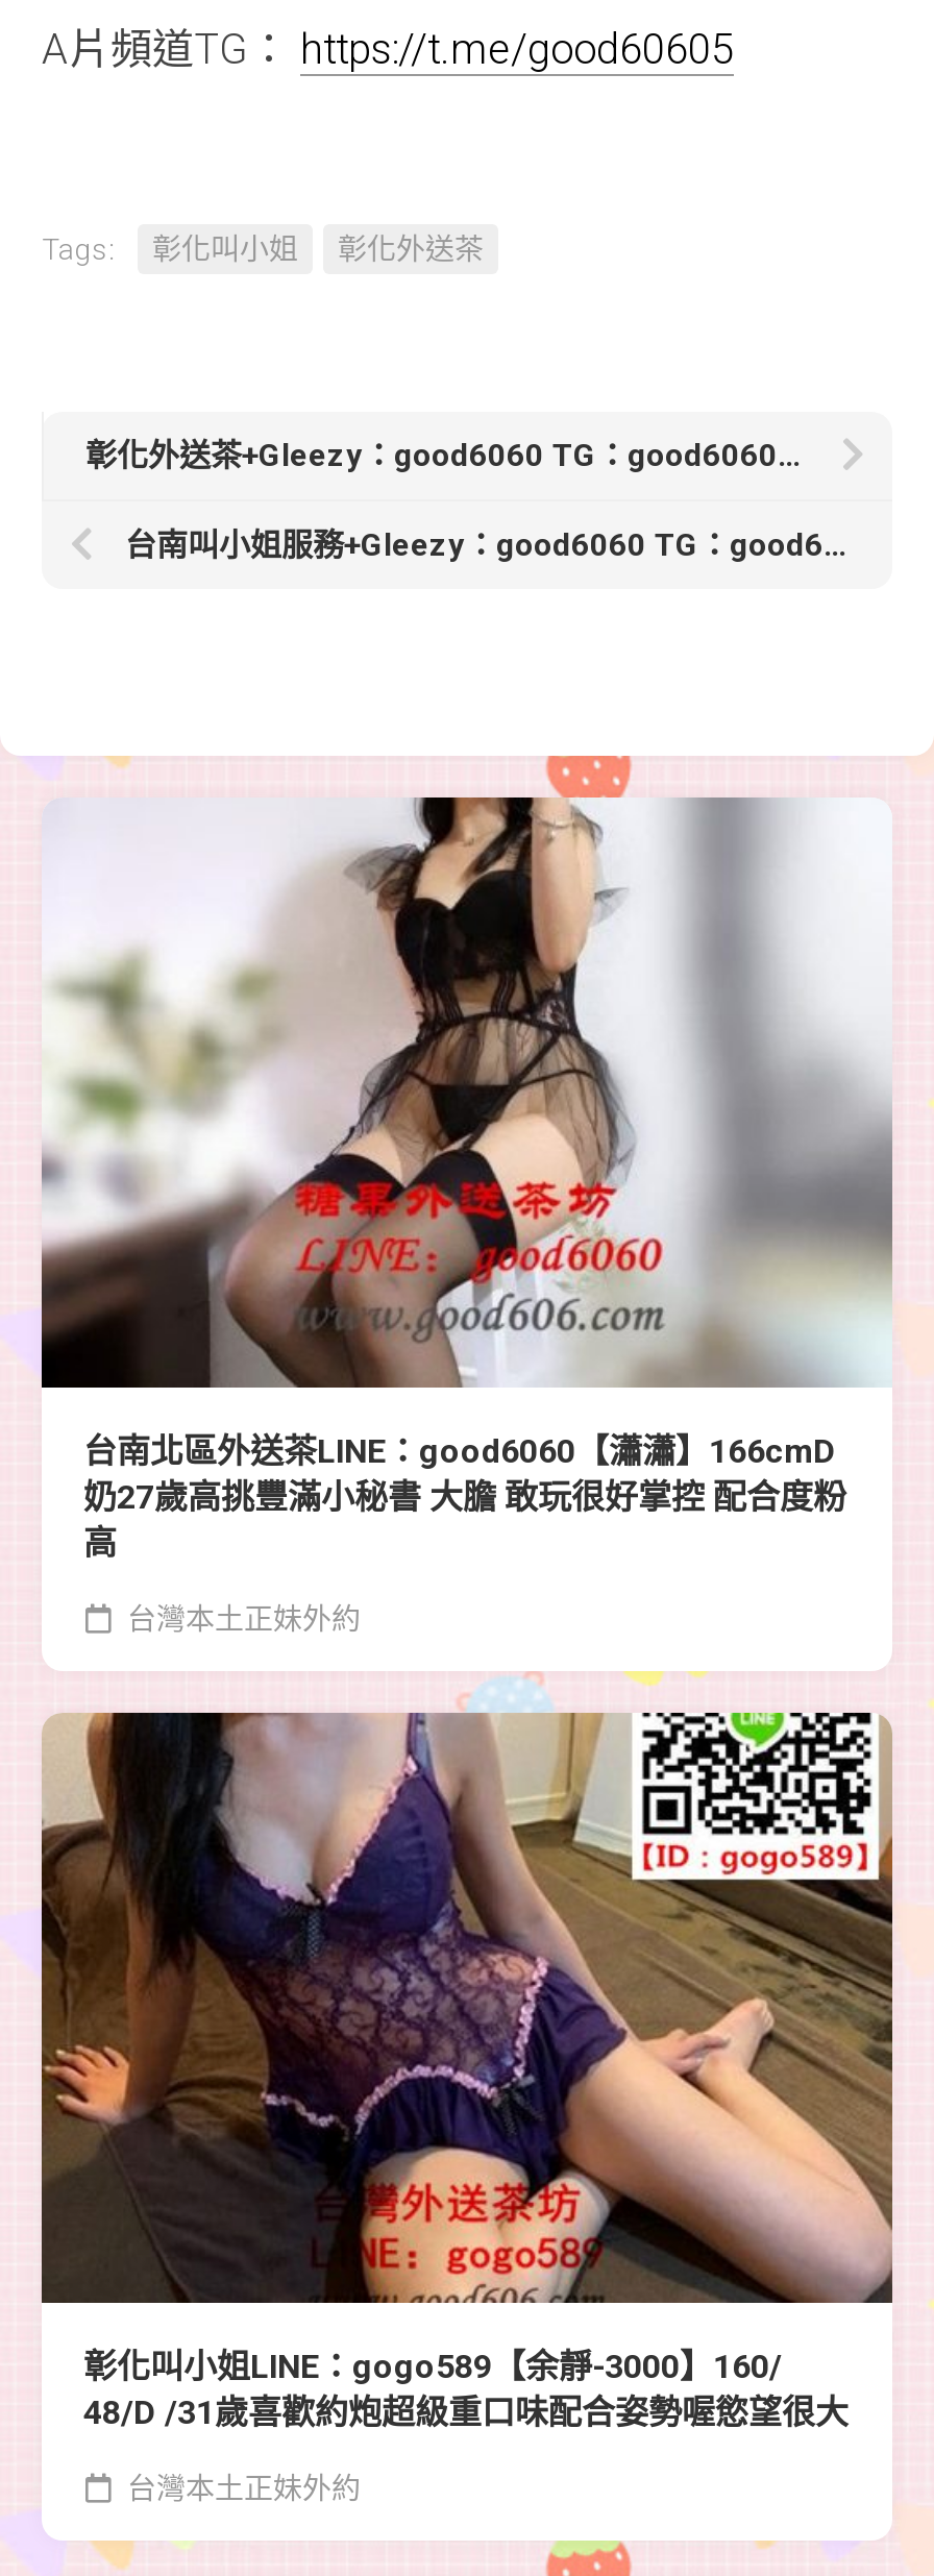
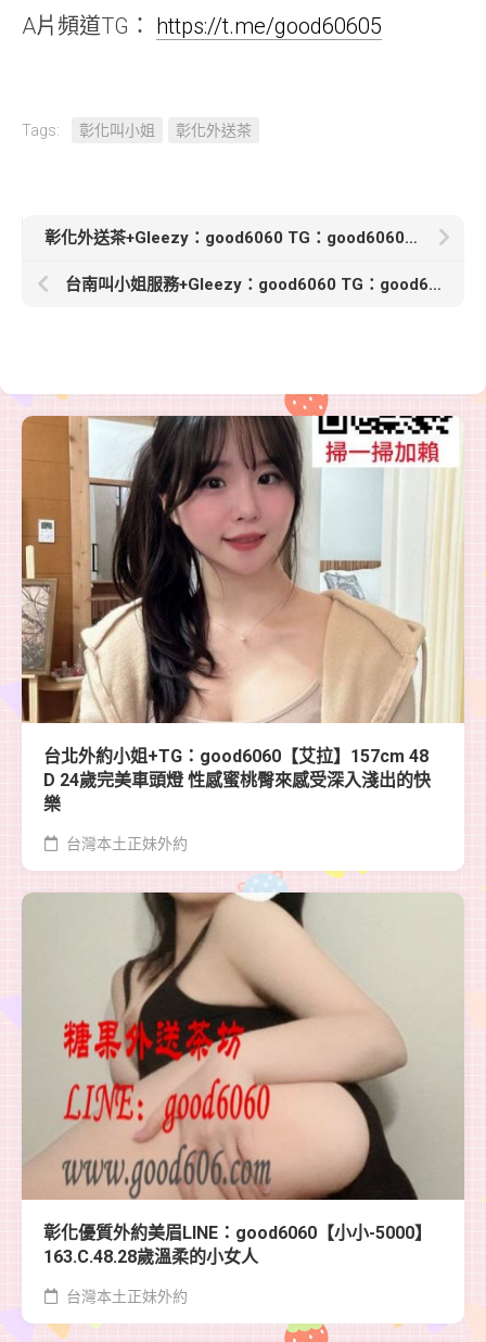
[40,795,892,1563] [image] | 台南北區外送茶LINE：good6060【瀟瀟】166cmD | 奶27歲高挑豐滿小秘書 大膽 敢玩很好掌控 配合度粉 | 高 -> [21,415,464,815] [image] | 台北外約小姐+TG：good6060【艾拉】157cm 48 | D 24歲完美車頭燈 性感蜜桃臀來感受深入淺出的快 | 樂
[40,1711,894,2433] [image] | 彰化叫小姐LINE：gogo589【余靜-3000】160/ | 48/D /31歲喜歡約炮超級重口味配合姿勢喔慾望很大 -> [22,891,464,1267] [image] | 彰化優質外約美眉LINE：good6060【小小-5000】 | 163.C.48.28歲溫柔的小女人

